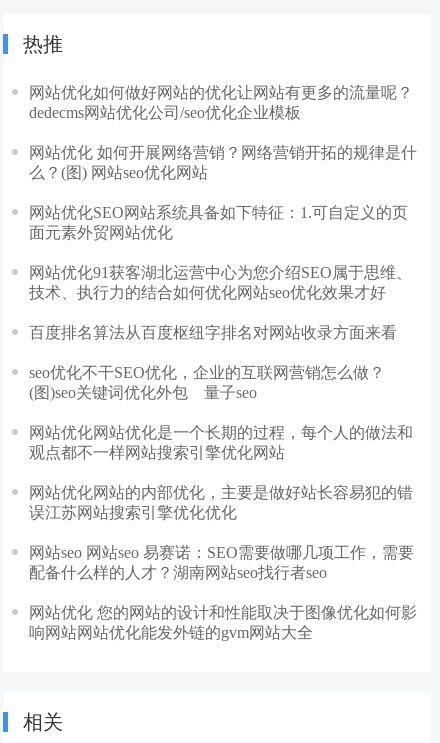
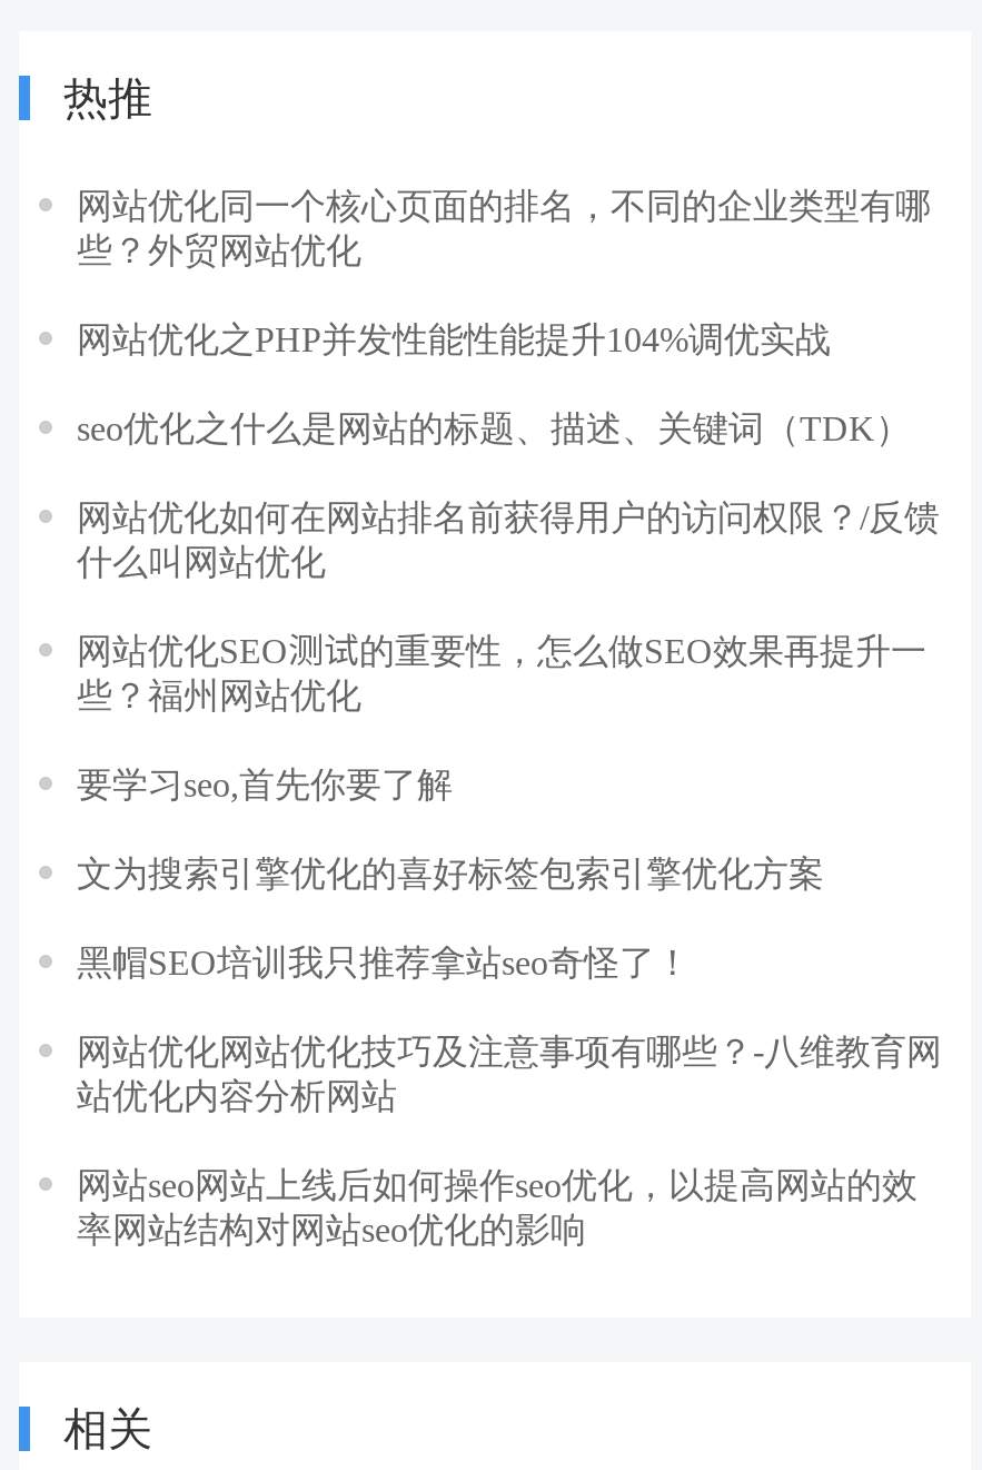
[29,84,413,120] 网站优化如何做好网站的优化让网站有更多的流量呢？ | dedecms网站优化公司/seo优化企业模板 -> [77,187,931,267] 网站优化同一个核心页面的排名，不同的企业类型有哪 | 些？外贸网站优化
[29,144,417,180] 网站优化 如何开展网络营销？网络营销开拓的规律是什 | 么？(图) 网站seo优化网站 -> [77,320,831,356] 网站优化之PHP并发性能性能提升104%调优实战
[29,204,408,240] 网站优化SEO网站系统具备如下特征：1.可自定义的页 | 面元素外贸网站优化 -> [77,410,911,445] seo优化之什么是网站的标题、描述、关键词（TDK）
[29,264,412,300] 网站优化91获客湖北运营中心为您介绍SEO属于思维、 | 技术、执行力的结合如何优化网站seo优化效果才好 -> [77,499,940,579] 网站优化如何在网站排名前获得用户的访问权限？/反馈 | 什么叫网站优化
[29,324,397,340] 百度排名算法从百度枢纽字排名对网站收录方面来看 -> [77,632,926,712] 网站优化SEO测试的重要性，怎么做SEO效果再提升一 | 些？福州网站优化
[29,364,385,400] seo优化不干SEO优化，企业的互联网营销怎么做？ | (图)seo关键词优化外包 量子seo -> [77,766,453,801] 要学习seo,首先你要了解
[29,424,413,460] 网站优化网站优化是一个长期的过程，每个人的做法和 | 观点都不一样网站搜索引擎优化网站 -> [77,855,824,890] 文为搜索引擎优化的喜好标签包索引擎优化方案
[29,484,413,520] 网站优化网站的内部优化，主要是做好站长容易犯的错 | 误江苏网站搜索引擎优化优化 -> [77,944,691,979] 黑帽SEO培训我只推荐拿站seo奇怪了！
[29,544,414,580] 网站seo 网站seo 易赛诺：SEO需要做哪几项工作，需要 | 配备什么样的人才？湖南网站seo找行者seo -> [77,1033,942,1113] 网站优化网站优化技巧及注意事项有哪些？-八维教育网 | 站优化内容分析网站
[29,604,417,640] 网站优化 您的网站的设计和性能取决于图像优化如何影 | 响网站网站优化能发外链的gvm网站大全 -> [77,1166,917,1246] 网站seo网站上线后如何操作seo优化，以提高网站的效 | 率网站结构对网站seo优化的影响

